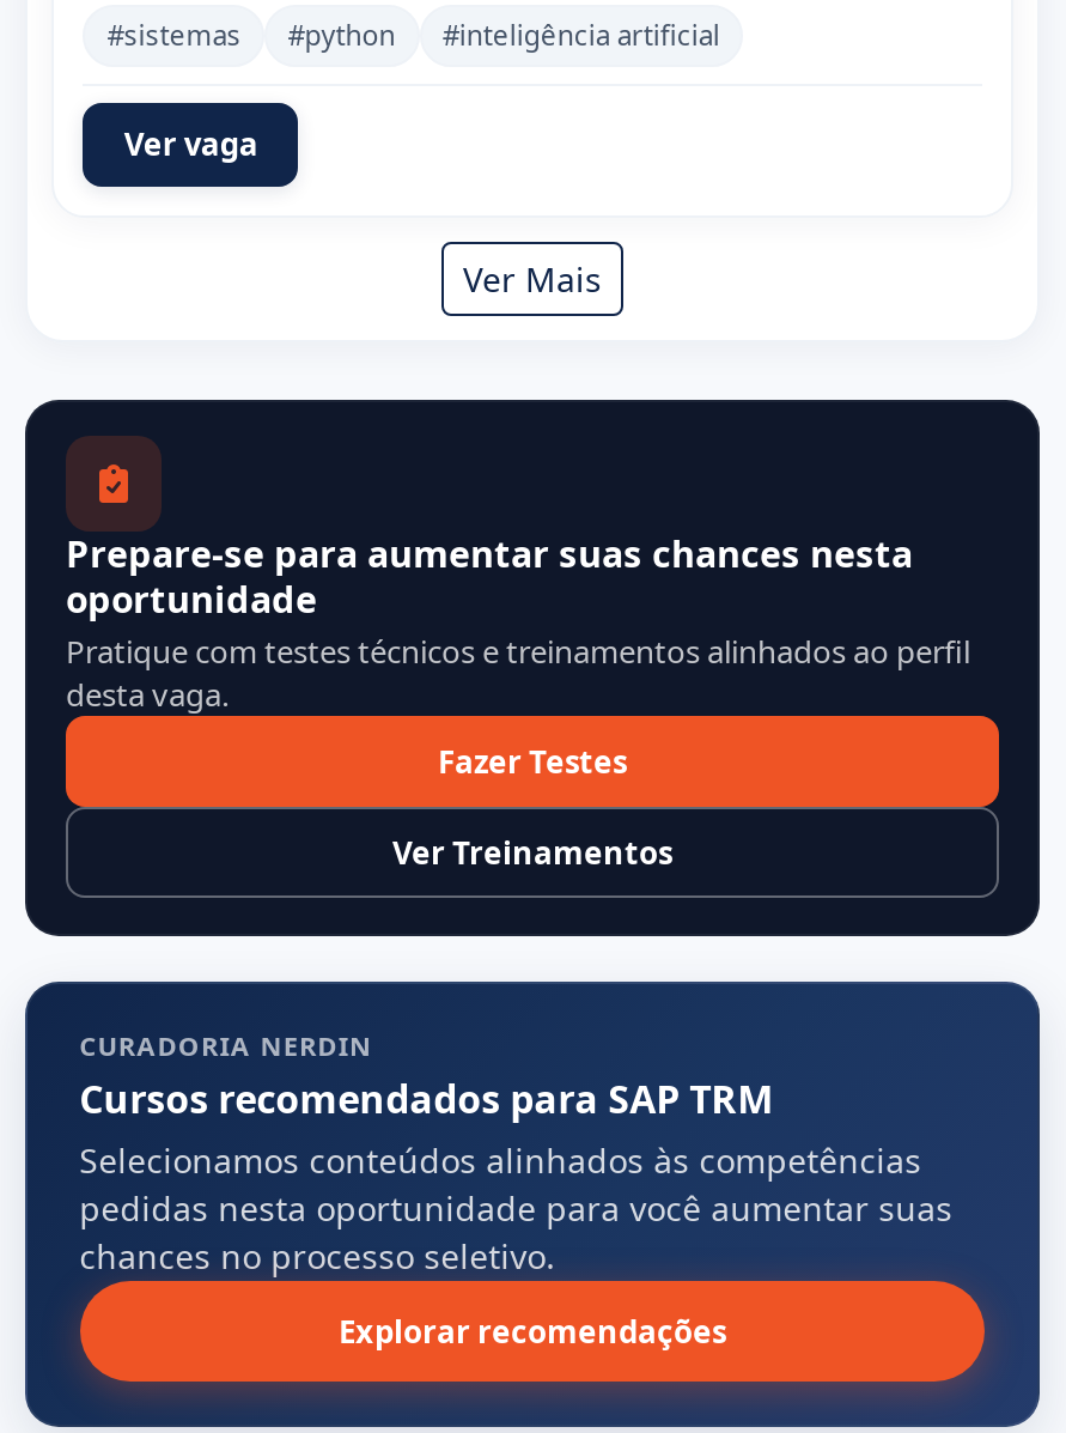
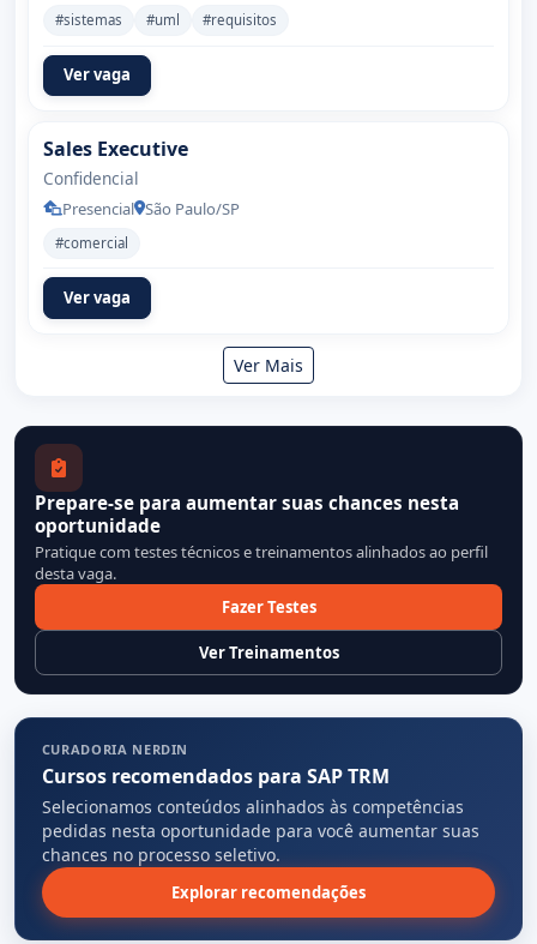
[288,16,720,52] #python | #inteligência artificial -> [44,11,277,252] #uml | #requisitos | Ver vaga | Sales Executive | Confidencial | Presencial São Paulo/SP | #comercial

